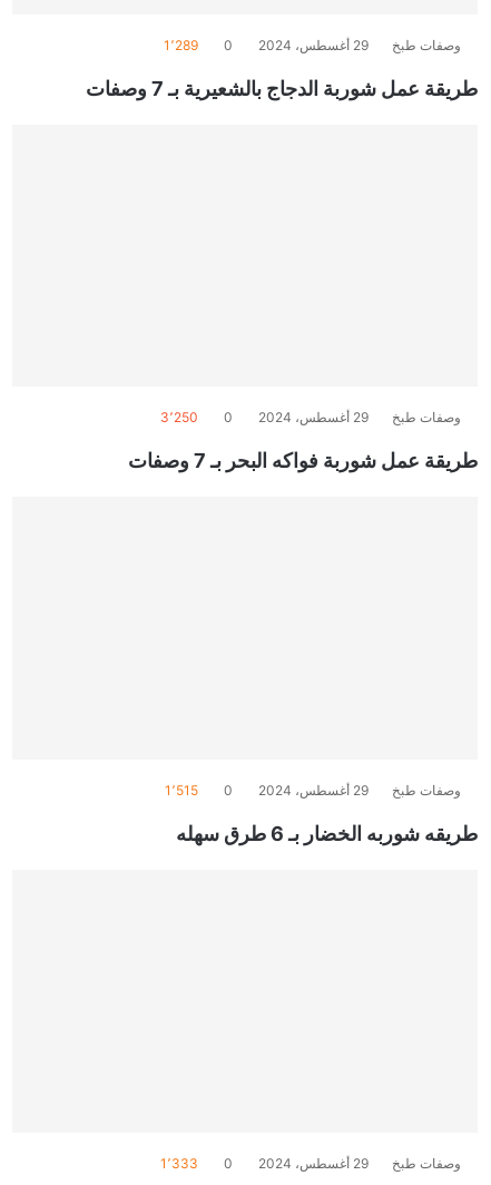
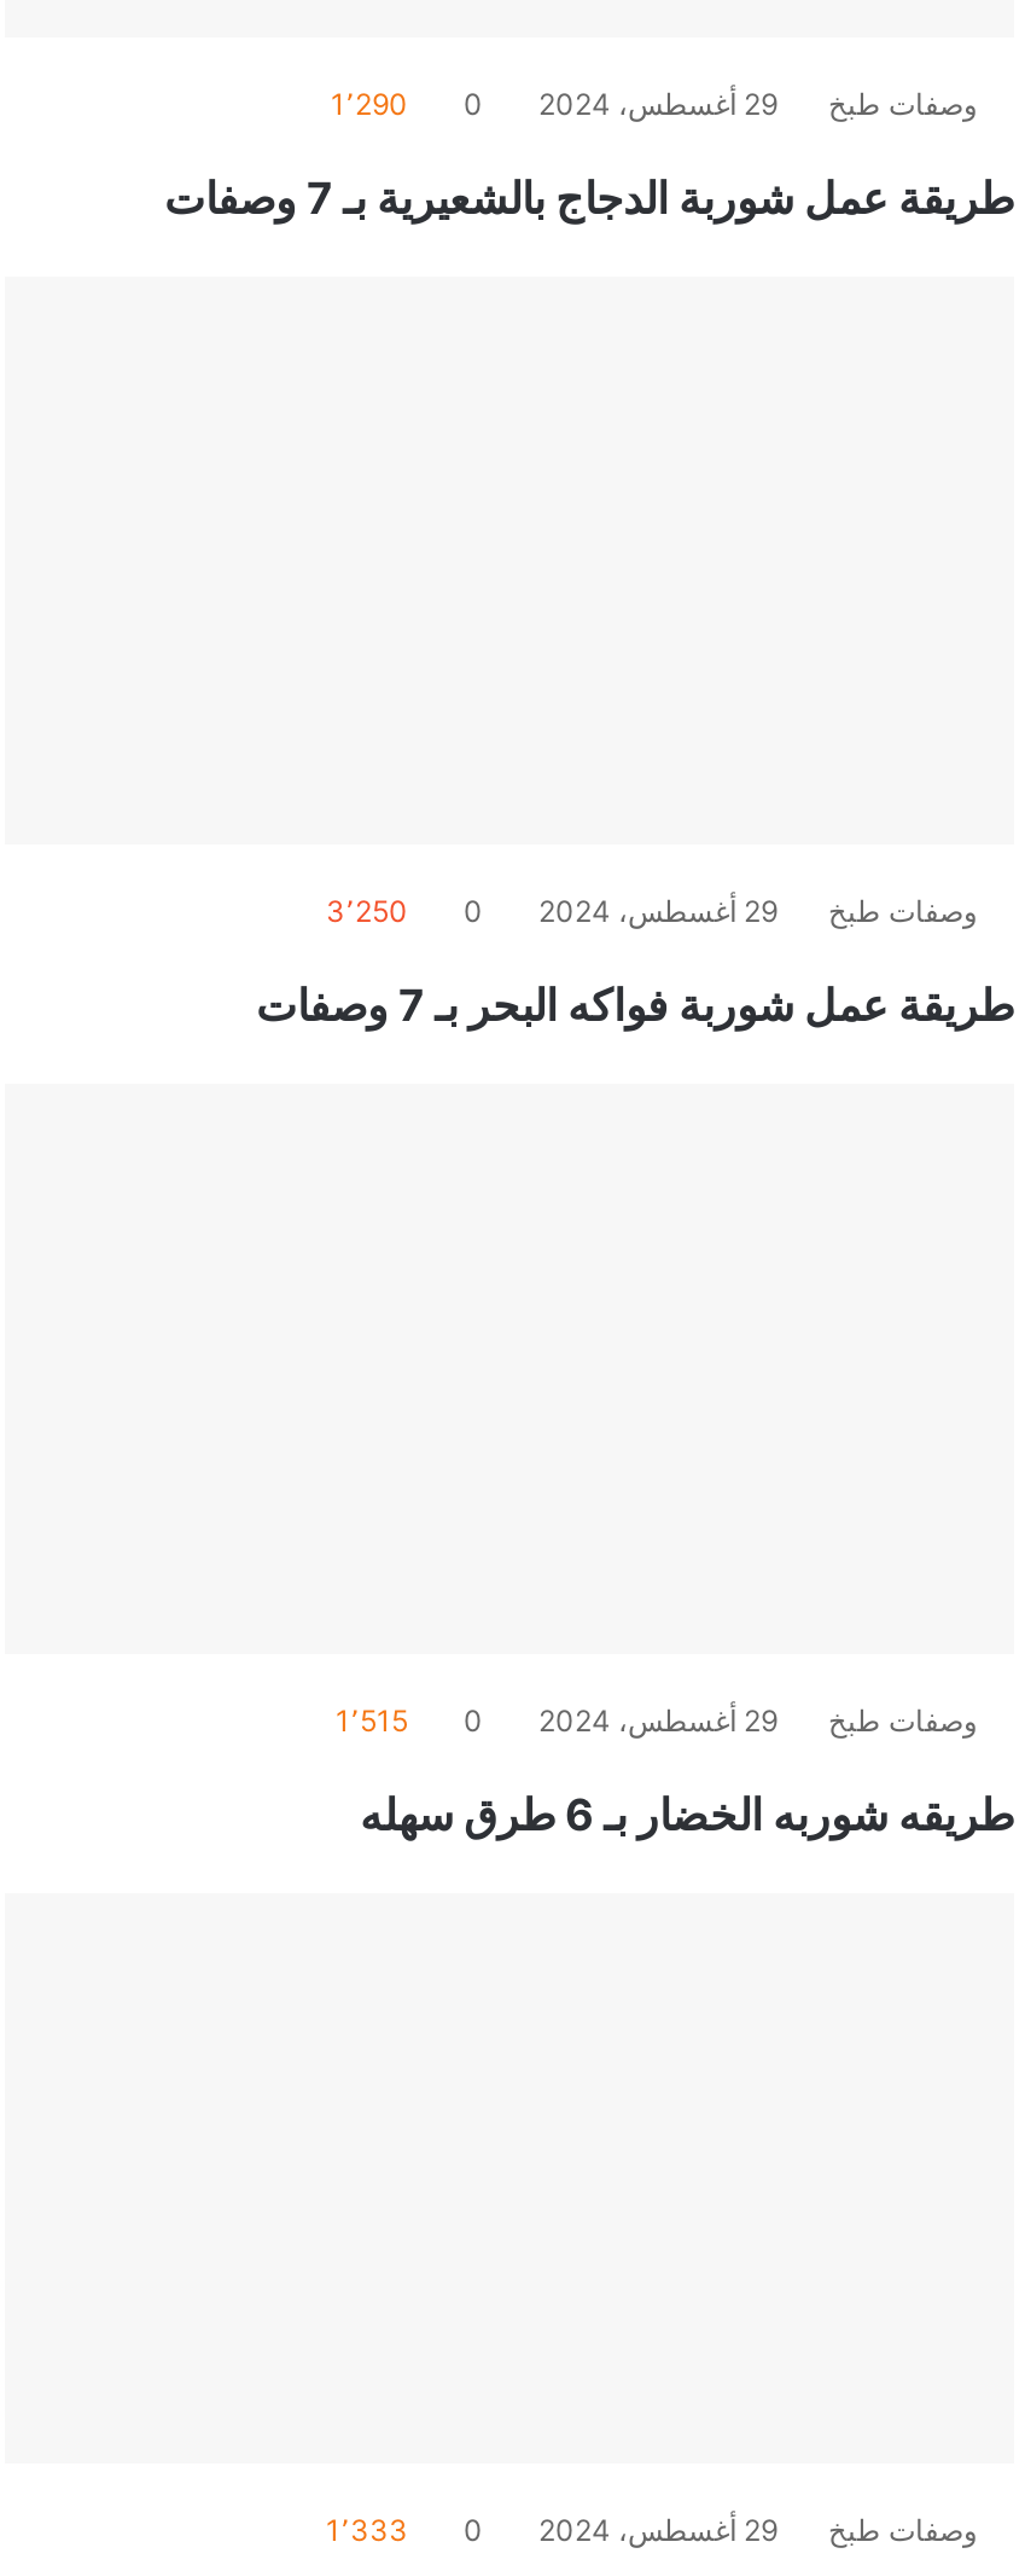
[164,36,233,53] 1٬289 0 -> [331,85,483,121] 1٬290 0

